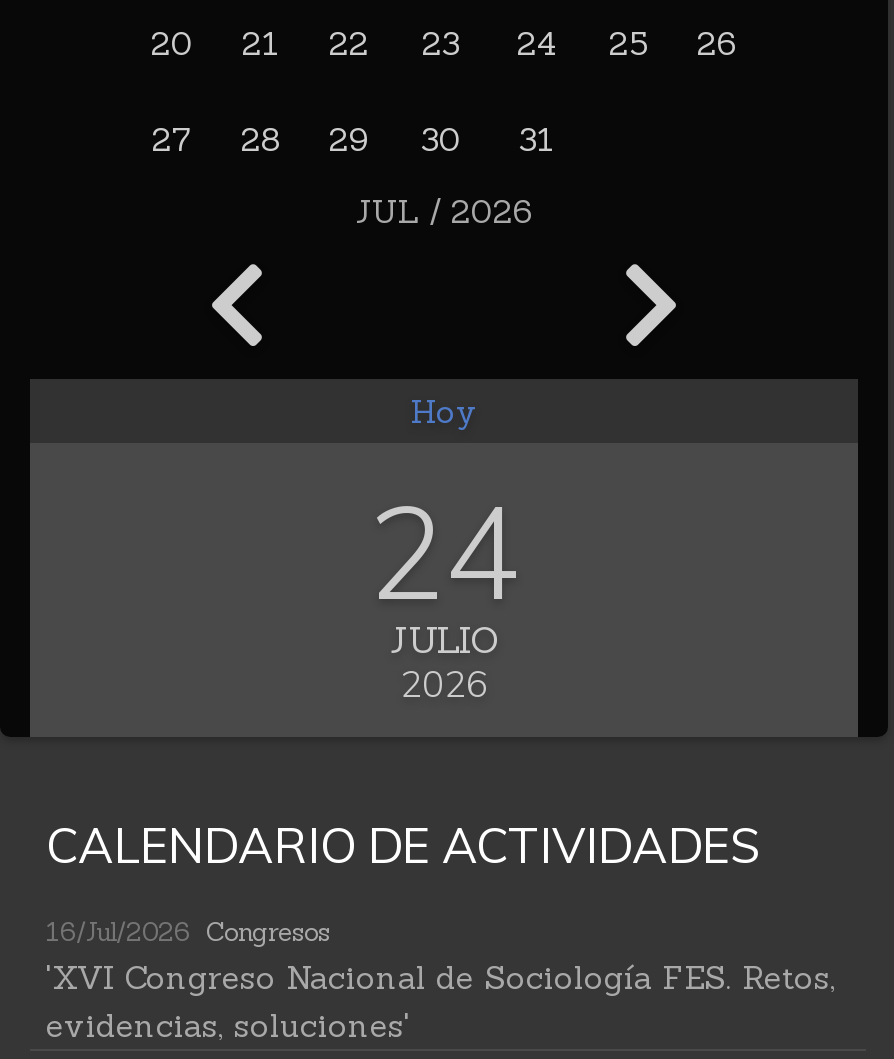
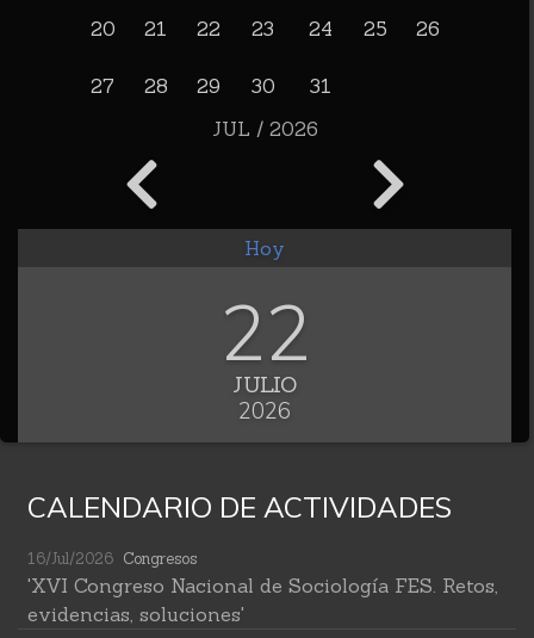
[368,471,520,631] 24 -> [219,284,310,379] 22

